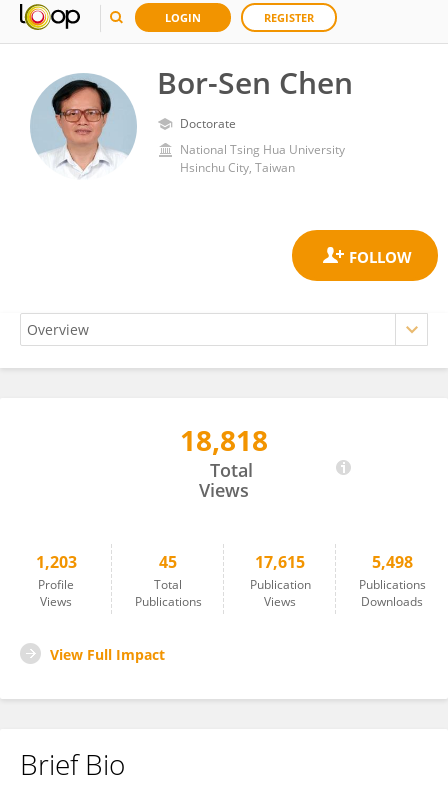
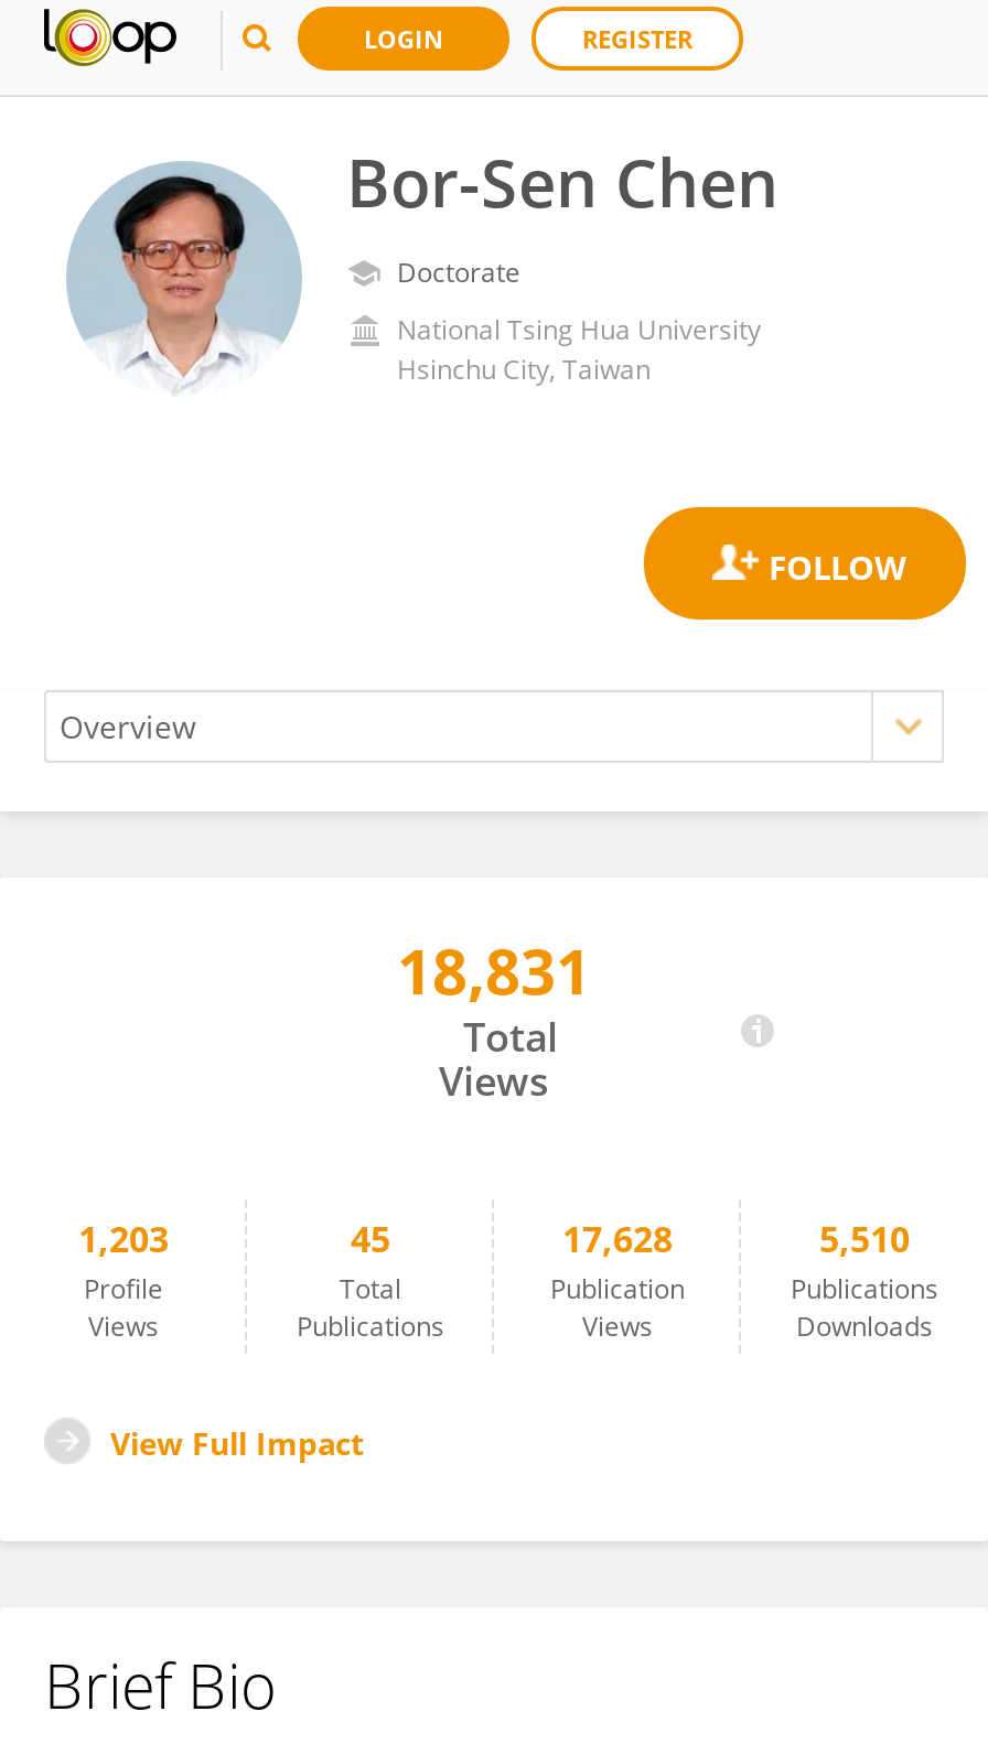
[180,421,268,459] 18,818 -> [397,928,591,1012] 18,831
[255,551,305,573] 17,615 -> [562,1215,673,1263] 17,628
[371,551,412,573] 5,498 -> [819,1215,910,1263] 5,510

